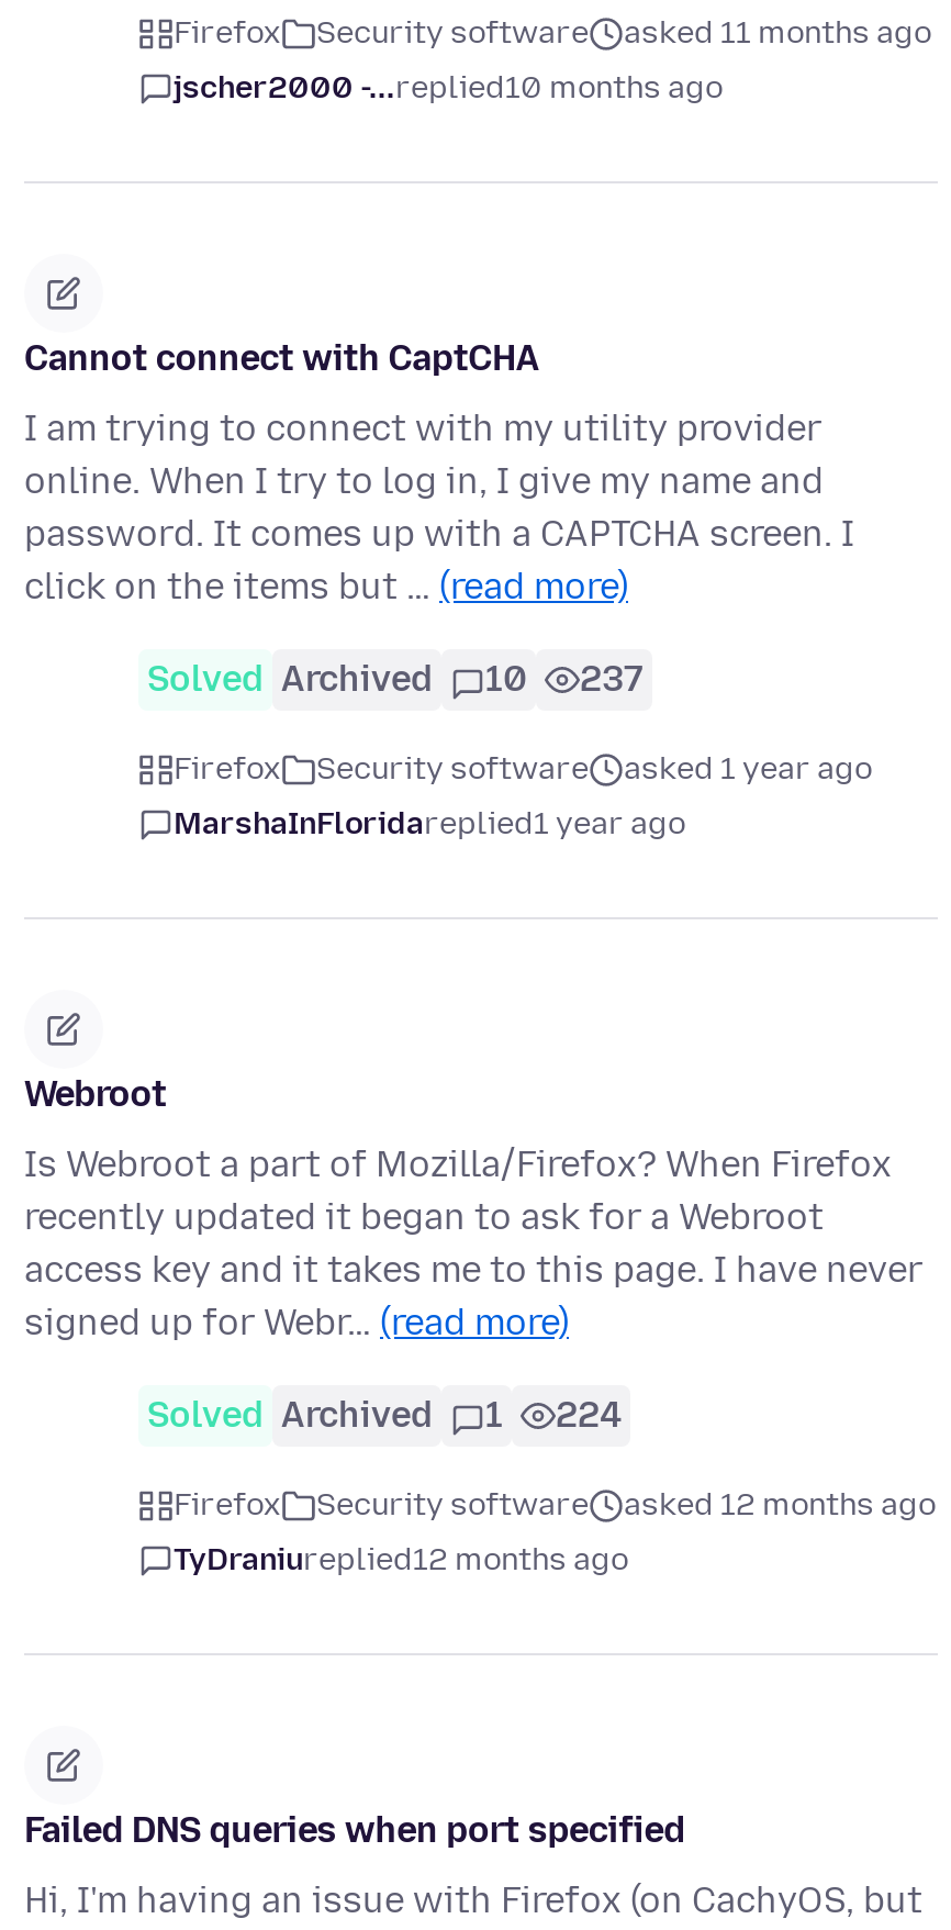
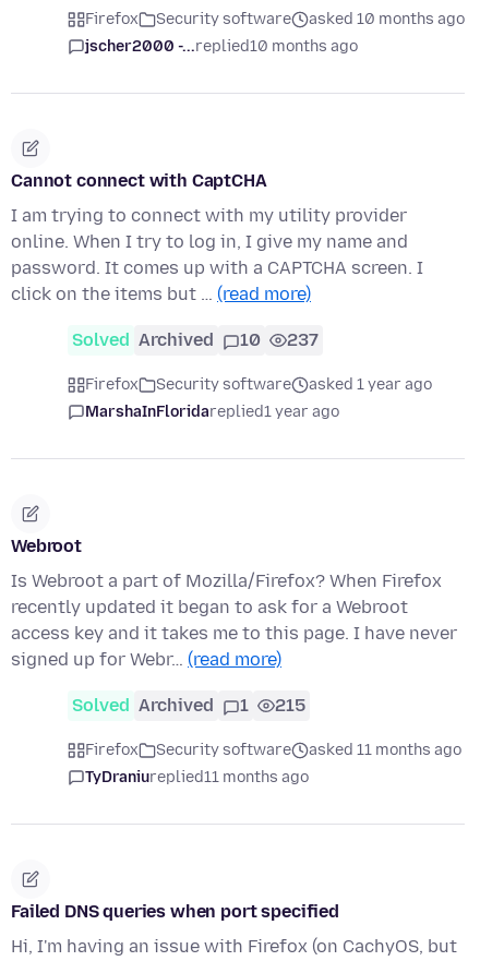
moved [624,15,931,53] -> [309,741,461,760]: asked 11 months ago
none -> [309,10,465,29] asked 10 months ago
[147,1395,622,1437] Solved Archived 1 224 -> [72,695,305,716] Solved Archived 1 215
[624,1487,936,1525] asked 12 months ago -> none
[174,1542,628,1580] TyDraniureplied12 months ago -> [85,768,309,787] TyDraniureplied11 months ago

